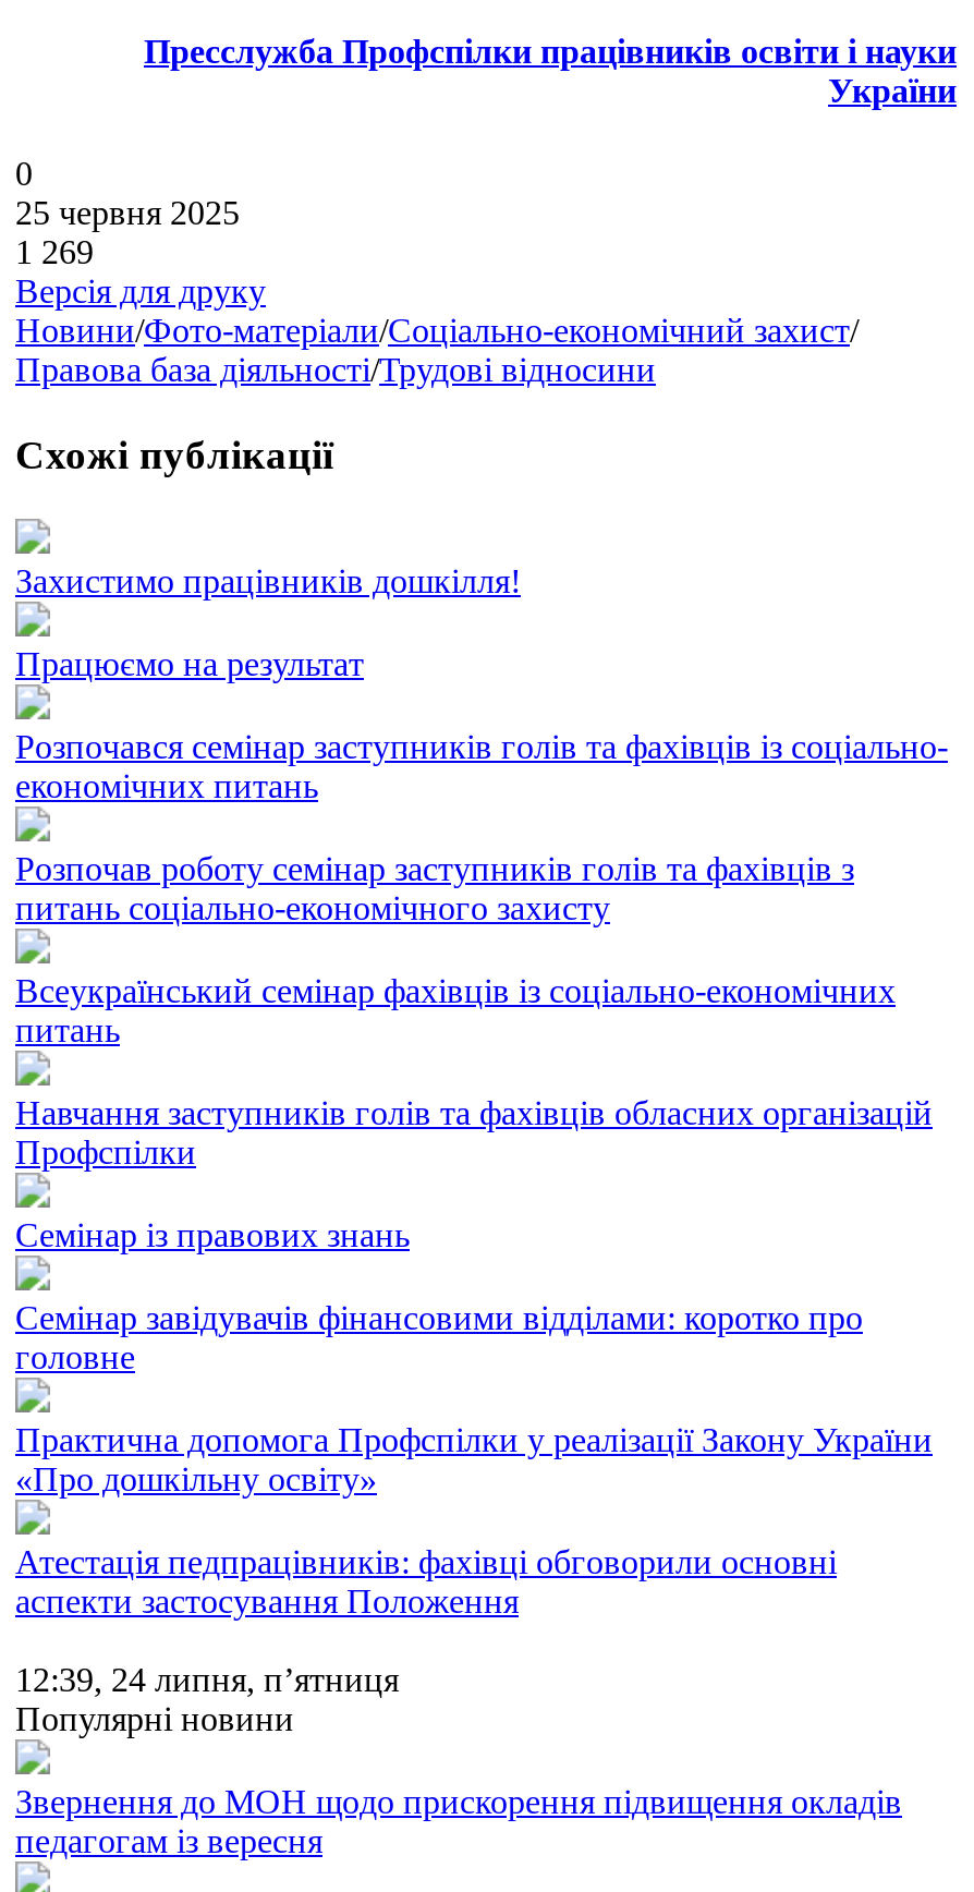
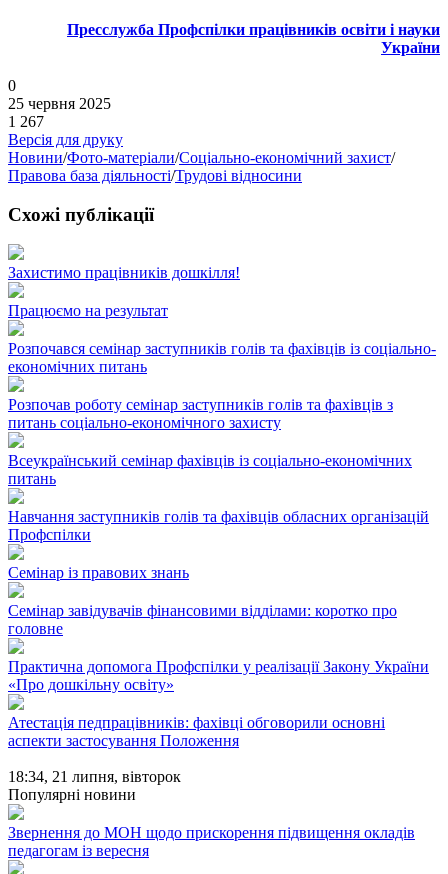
[15,233,94,270] 1 269 -> [8,113,44,130] 1 267
[15,1662,399,1699] 12:39, 24 липня, п’ятниця -> [8,768,181,785] 18:34, 21 липня, вівторок

